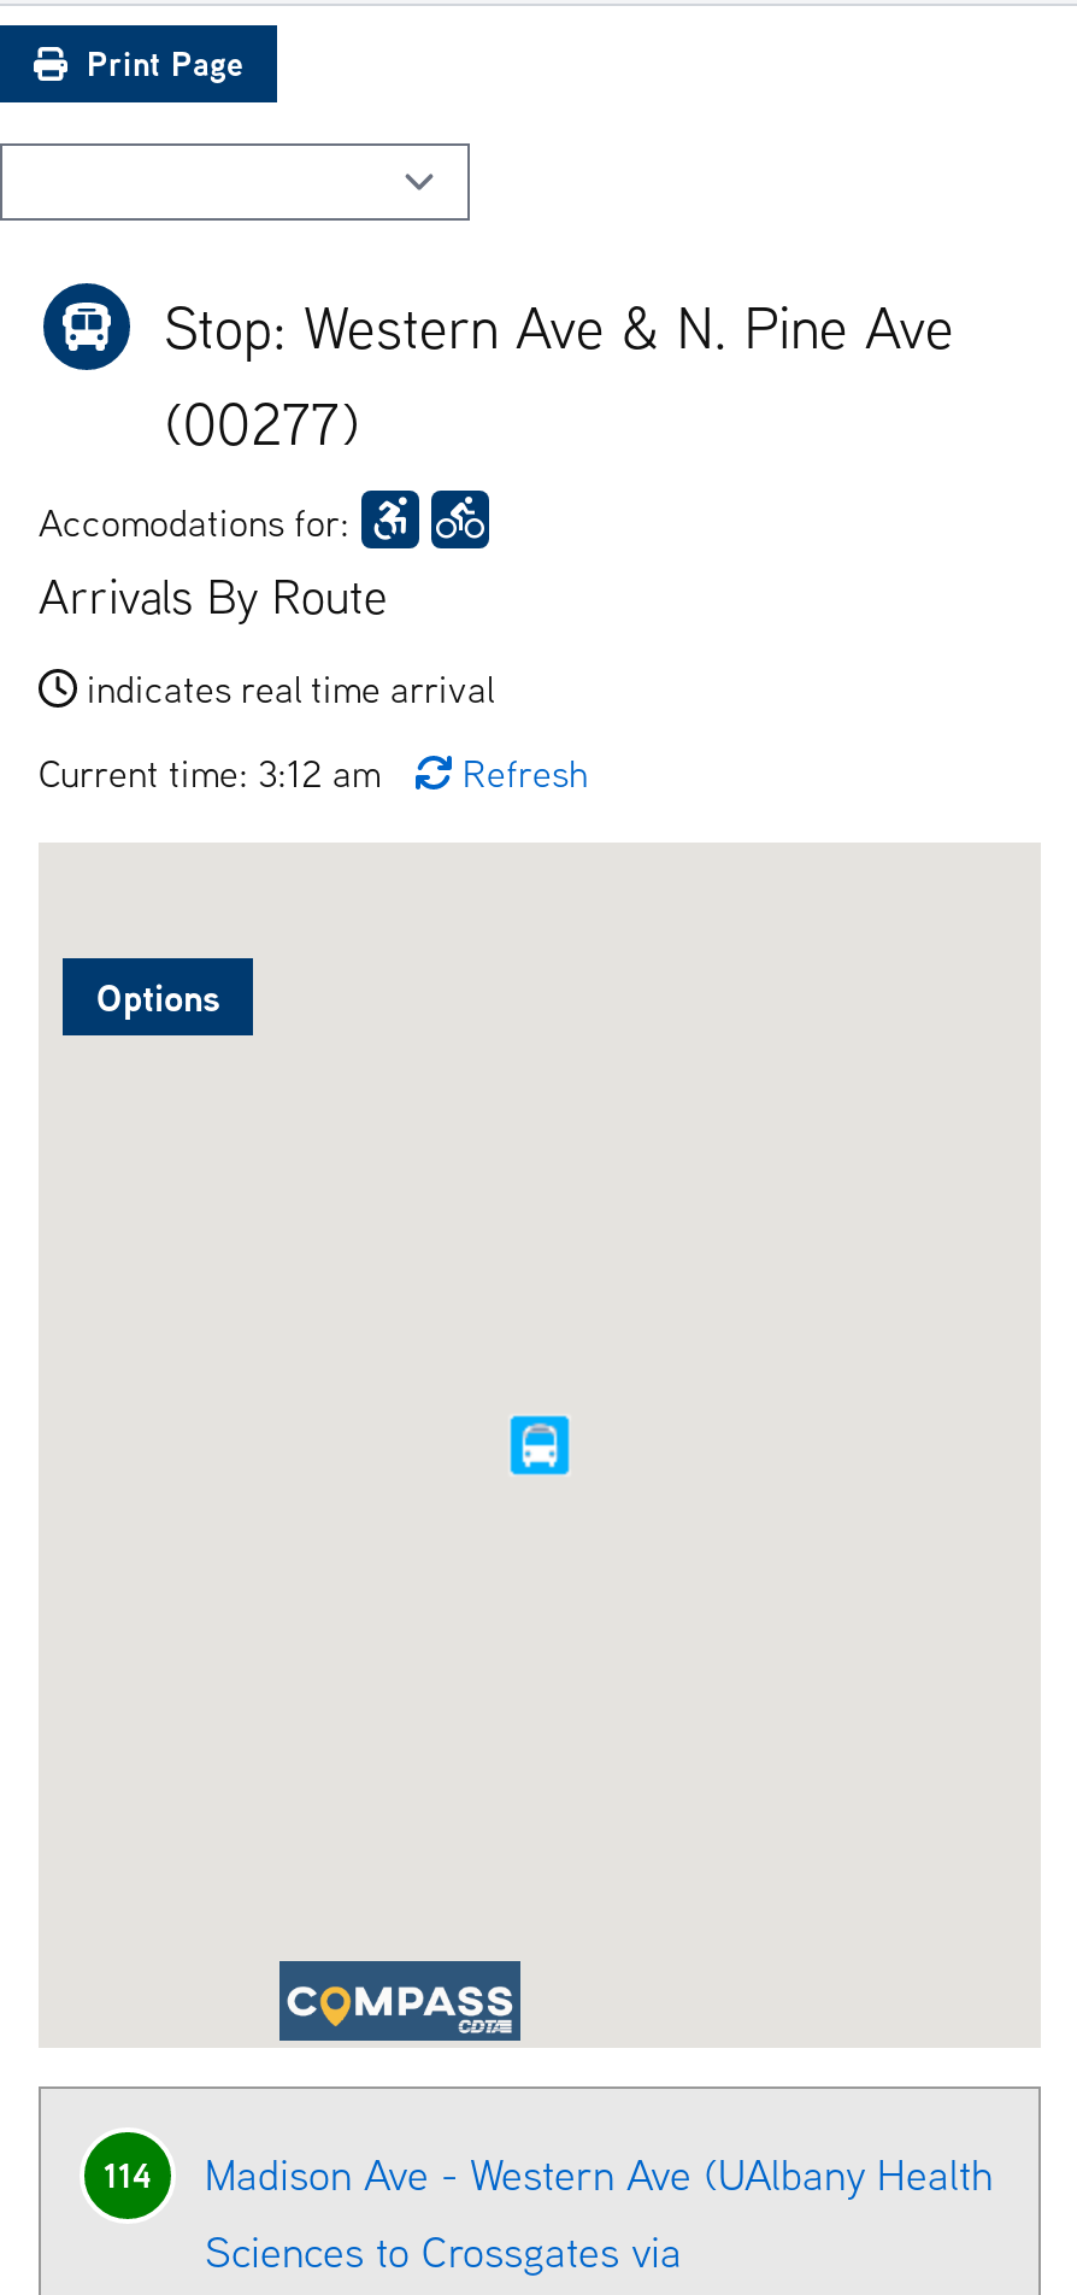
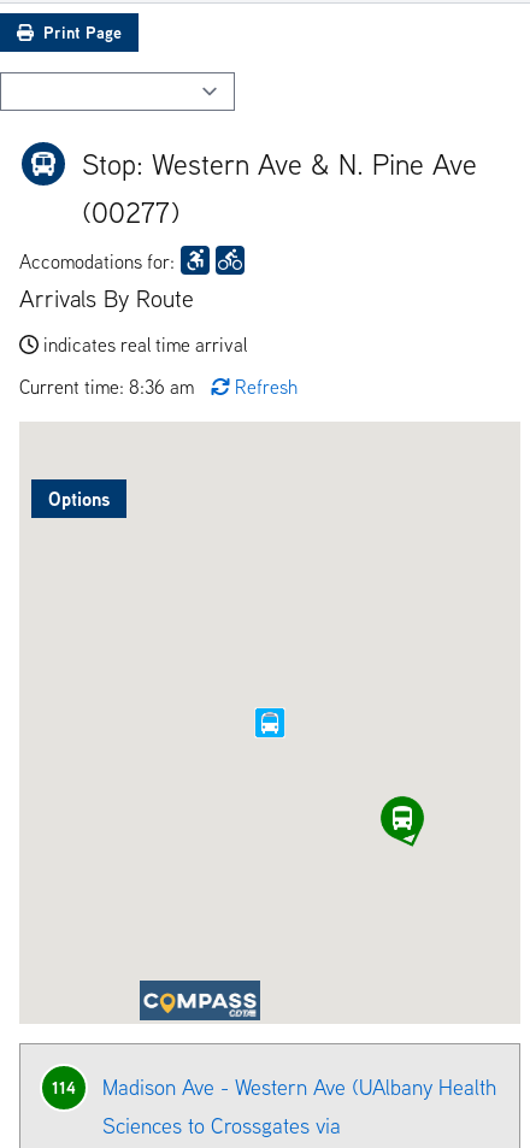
[39,749,390,797] Current time: 3:12 am -> [19,375,199,399] Current time: 8:36 am
none -> [379,795,425,847] [image]

